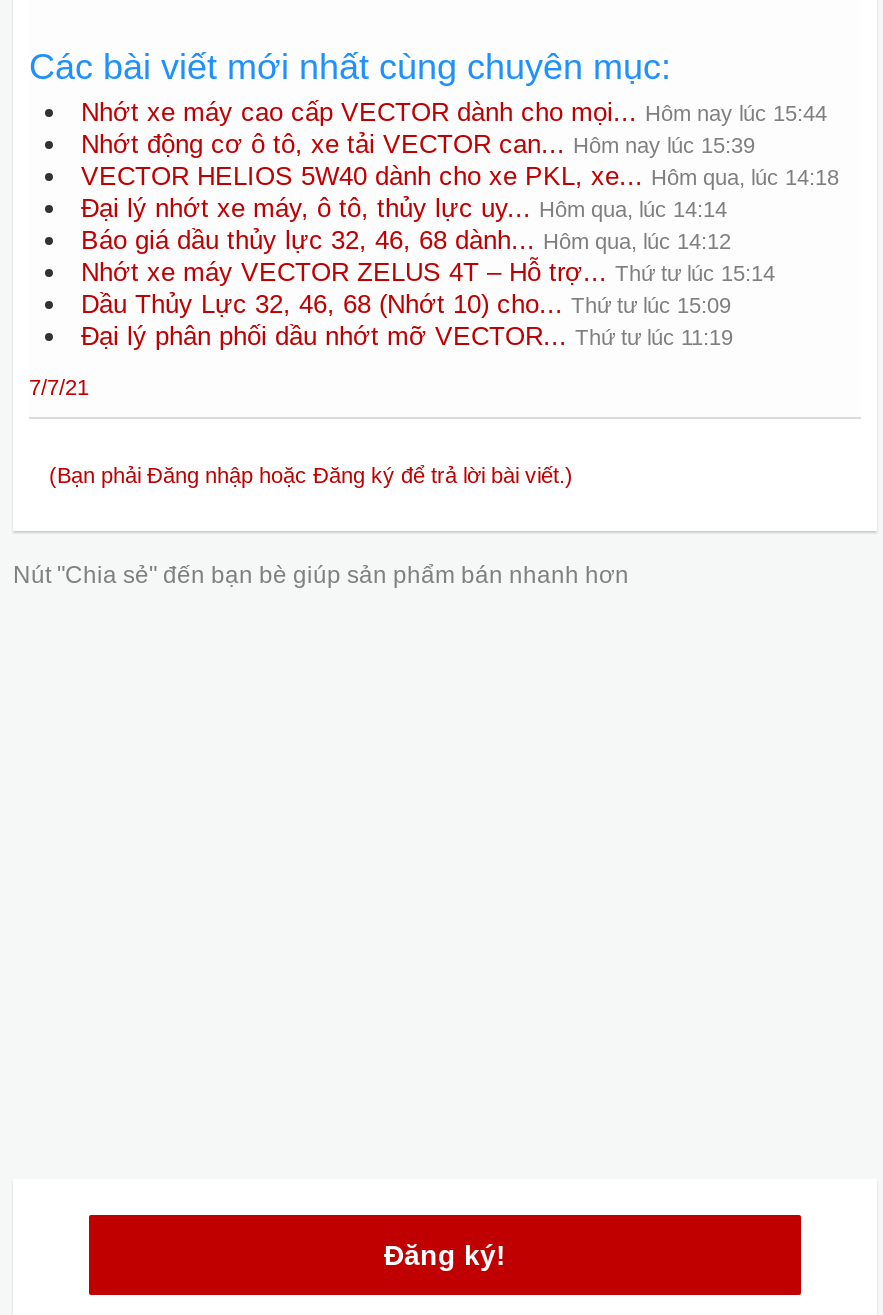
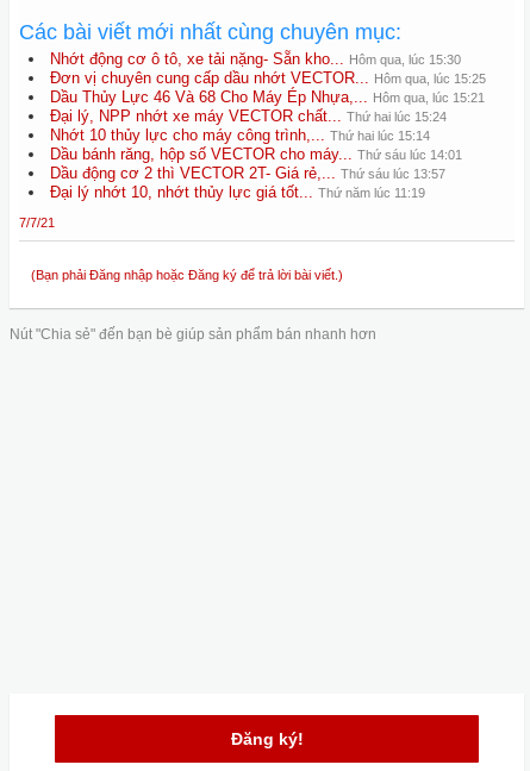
[81,97,839,351] Nhớt xe máy cao cấp VECTOR dành cho mọi... Hôm nay lúc 15:44 | Nhớt động cơ ô tô, xe tải VECTOR can... Hôm nay lúc 15:39 | VECTOR HELIOS 5W40 dành cho xe PKL, xe... Hôm qua, lúc 14:18 | Đại lý nhớt xe máy, ô tô, thủy lực uy... Hôm qua, lúc 14:14 | Báo giá dầu thủy lực 32, 46, 68 dành... Hôm qua, lúc 14:12 | Nhớt xe máy VECTOR ZELUS 4T – Hỗ trợ... Thứ tư lúc 15:14 | Dầu Thủy Lực 32, 46, 68 (Nhớt 10) cho... Thứ tư lúc 15:09 | Đại lý phân phối dầu nhớt mỡ VECTOR... Thứ tư lúc 11:19 -> [50,50,486,201] Nhớt động cơ ô tô, xe tải nặng- Sẵn kho... Hôm qua, lúc 15:30 | Đơn vị chuyên cung cấp dầu nhớt VECTOR... Hôm qua, lúc 15:25 | Dầu Thủy Lực 46 Và 68 Cho Máy Ép Nhựa,... Hôm qua, lúc 15:21 | Đại lý, NPP nhớt xe máy VECTOR chất... Thứ hai lúc 15:24 | Nhớt 10 thủy lực cho máy công trình,... Thứ hai lúc 15:14 | Dầu bánh răng, hộp số VECTOR cho máy... Thứ sáu lúc 14:01 | Dầu động cơ 2 thì VECTOR 2T- Giá rẻ,... Thứ sáu lúc 13:57 | Đại lý nhớt 10, nhớt thủy lực giá tốt... Thứ năm lúc 11:19

